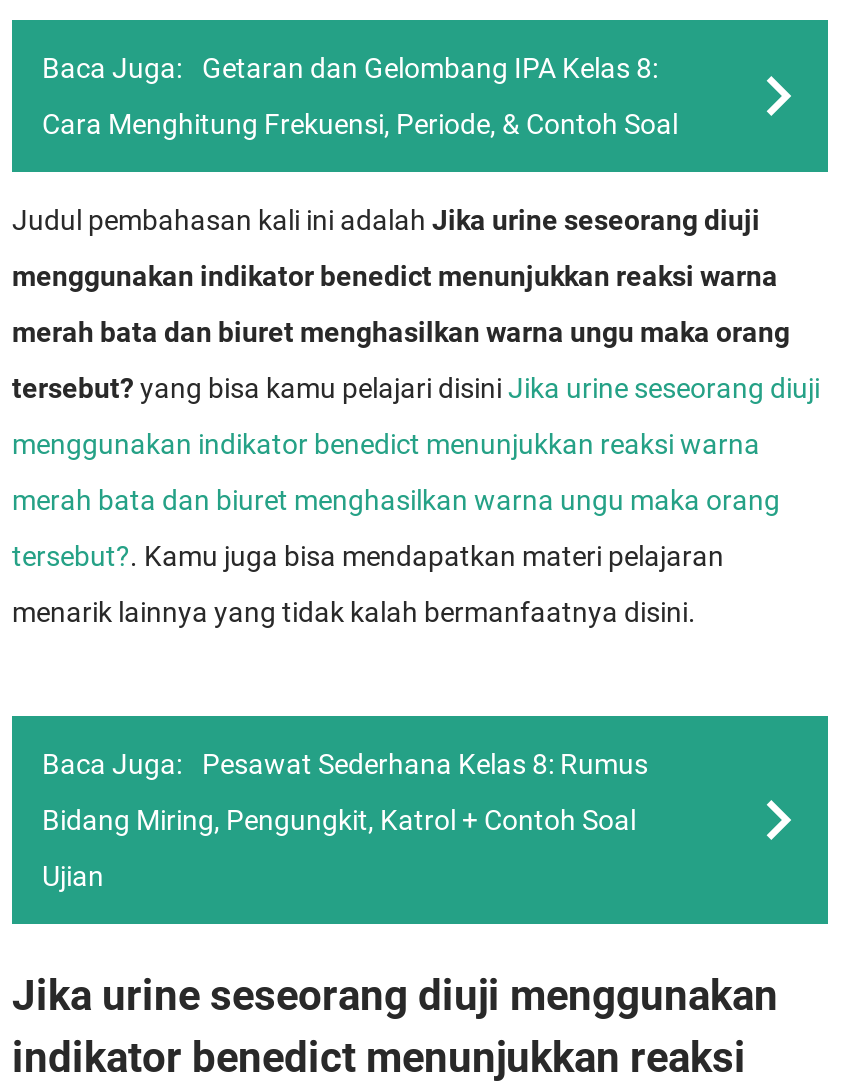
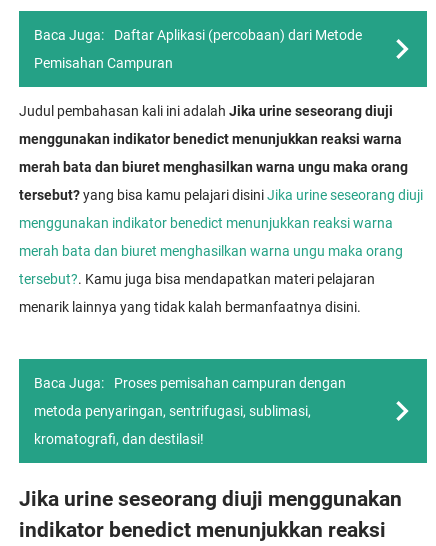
[202,52,658,84] Getaran dan Gelombang IPA Kelas 8: -> [114,27,362,43] Daftar Aplikasi (percobaan) dari Metode
[42,108,678,140] Cara Menghitung Frekuensi, Periode, & Contoh Soal -> [34,55,173,71] Pemisahan Campuran
[202,748,648,780] Pesawat Sederhana Kelas 8: Rumus -> [114,375,346,391] Proses pemisahan campuran dengan
[42,804,636,836] Bidang Miring, Pengungkit, Katrol + Contoh Soal -> [34,403,311,419] metoda penyaringan, sentrifugasi, sublimasi,
[42,860,104,892] Ujian -> [34,431,204,447] kromatografi, dan destilasi!

